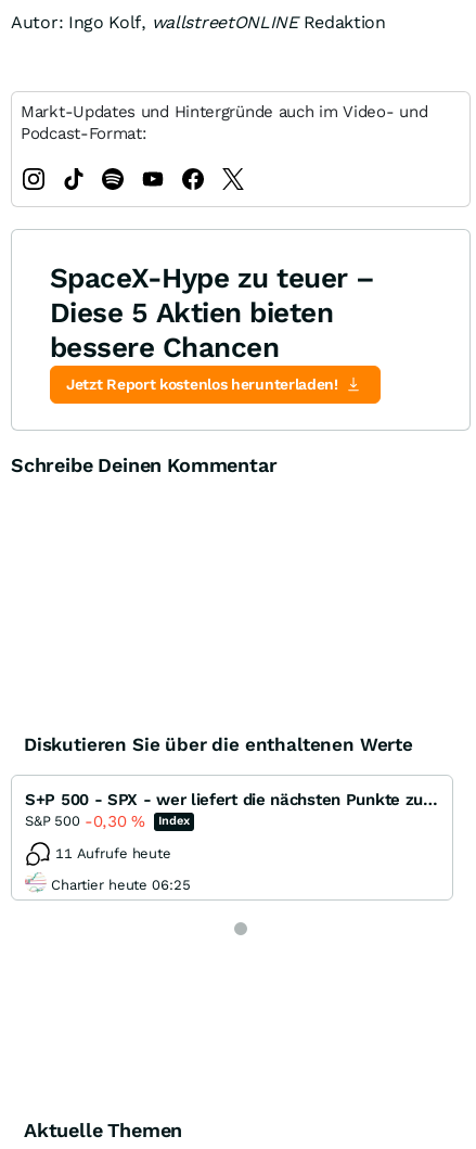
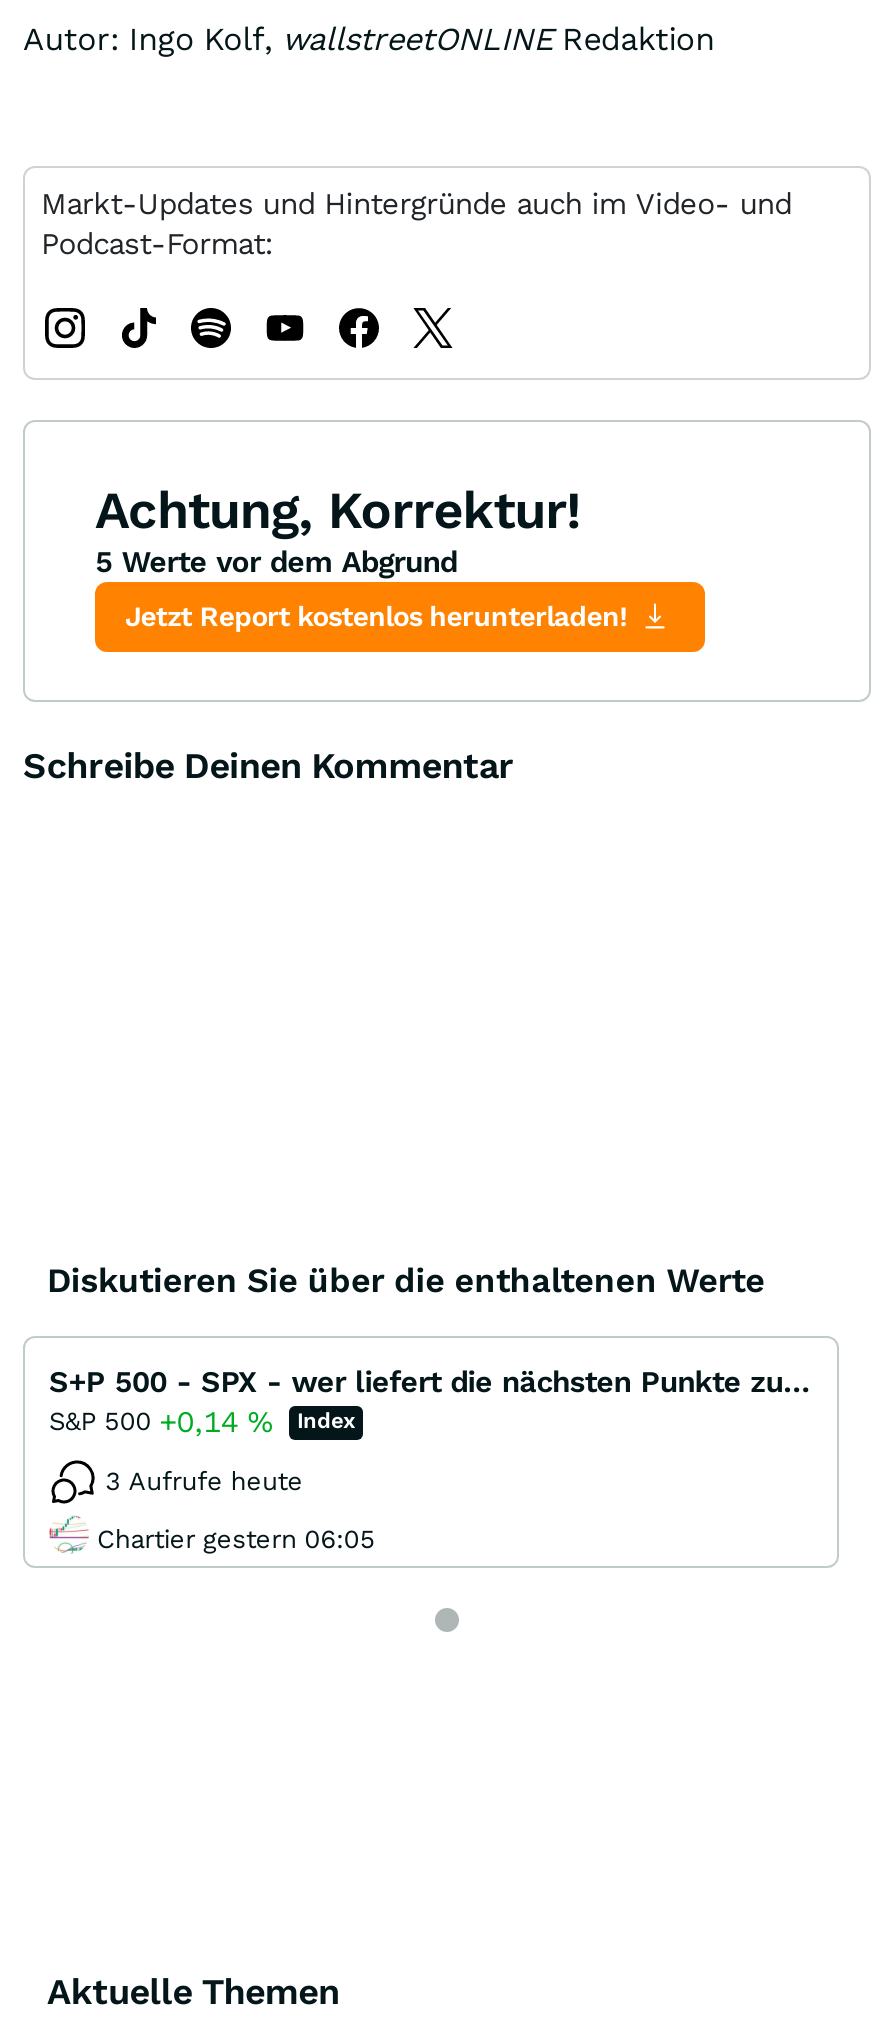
[50,262,375,364] SpaceX-Hype zu teuer – | Diese 5 Aktien bieten | bessere Chancen -> [95,481,581,581] Achtung, Korrektur! | 5 Werte vor dem Abgrund
[25,812,190,831] S&P 500 -0,30% Index -> [49,1405,355,1441] S&P 500 +0,14% Index
[55,846,171,862] 11 Aufrufe heute -> [105,1467,303,1497] 3 Aufrufe heute
[51,876,190,893] Chartier heute 06:25 -> [97,1524,375,1554] Chartier gestern 06:05

